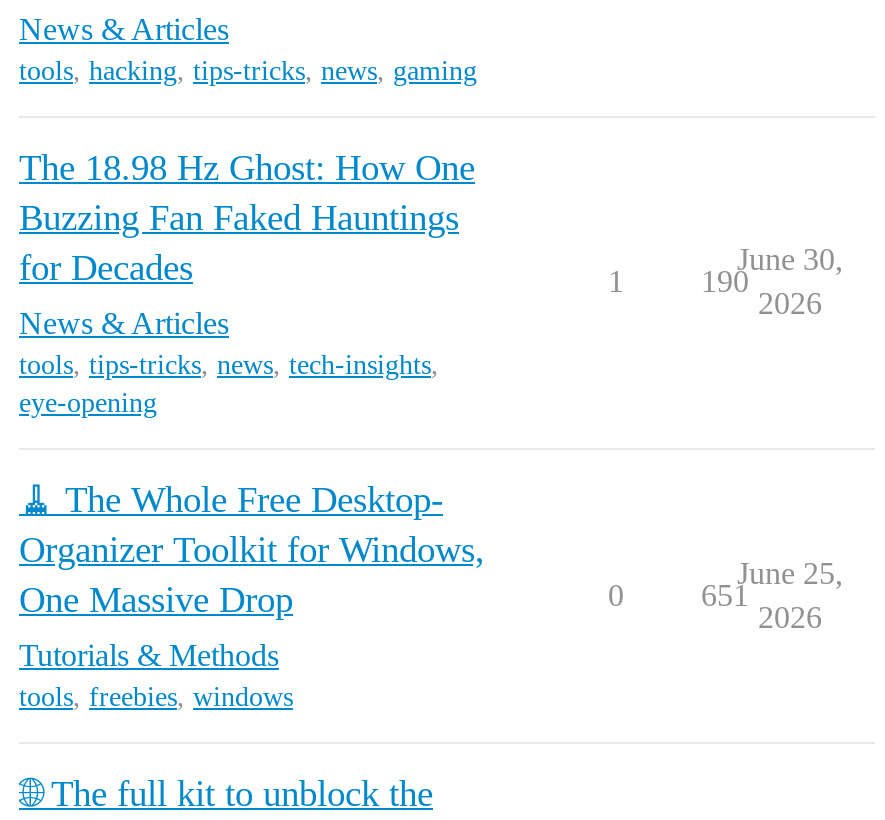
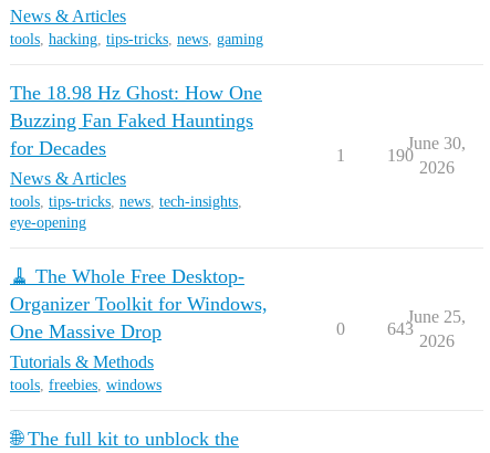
[701,578,749,612] 651 -> [387,319,414,338] 643

